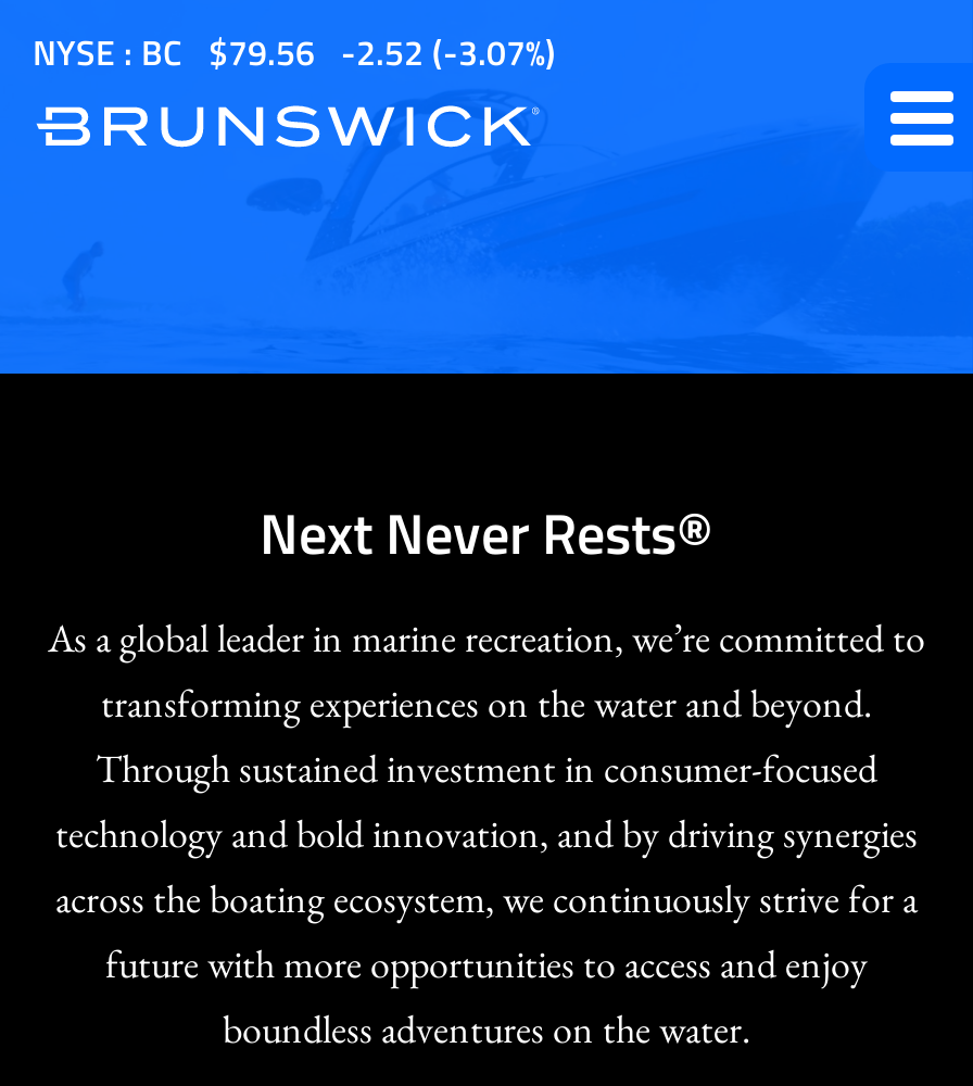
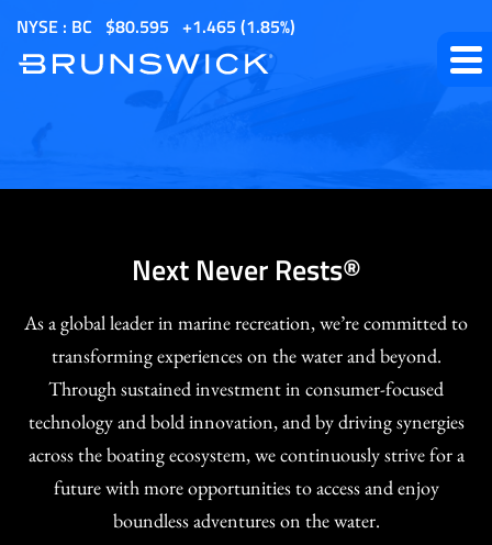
[33,26,556,78] NYSE : BC $79.56 -2.52 (-3.07%) -> [16,13,295,40] NYSE : BC $80.595 | 1.465 (1.85%)

